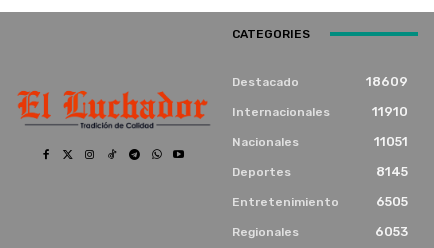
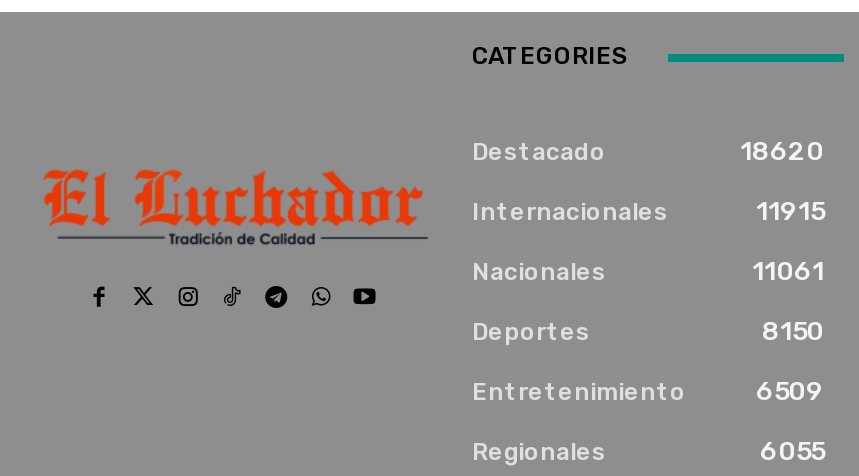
[366,74,408,89] 18609 -> [740,136,824,166] 18620
[372,104,408,119] 11910 -> [756,196,824,226] 11915
[374,134,408,149] 11051 -> [752,256,824,286] 11061
[376,164,408,179] 8145 -> [762,316,824,346] 8150
[376,194,408,209] 6505 -> [756,376,824,406] 6509
[375,224,408,239] 6053 -> [760,436,824,466] 6055

